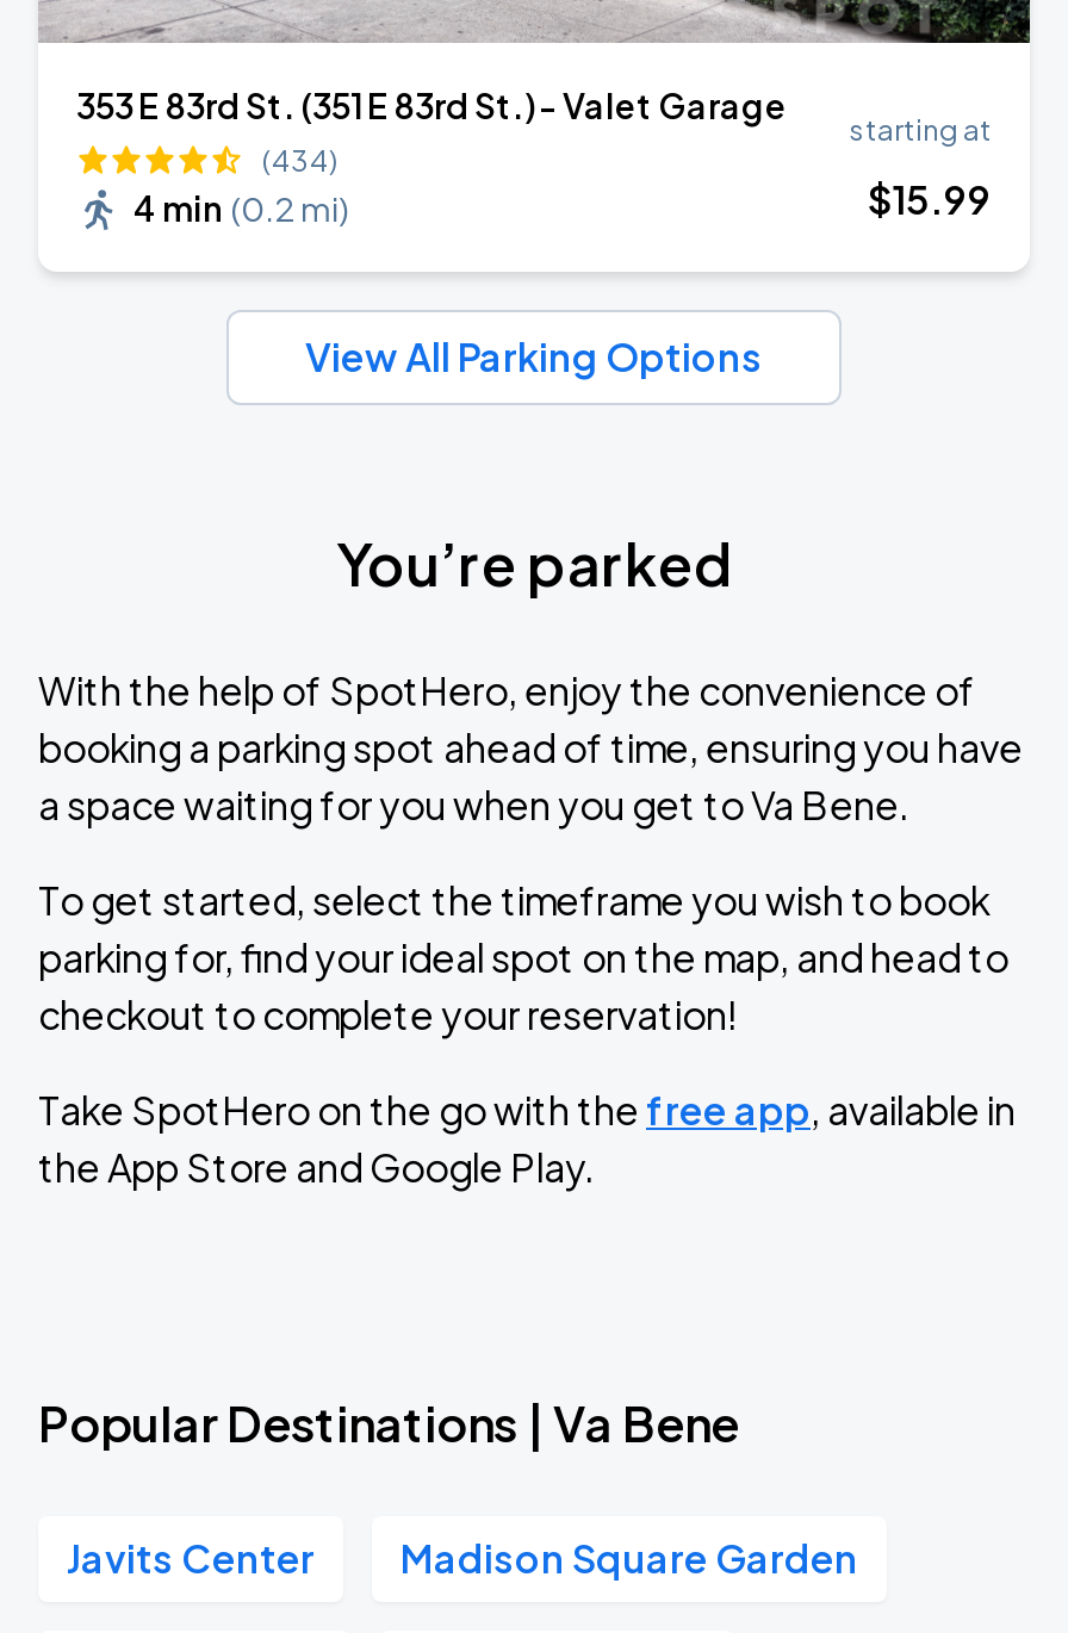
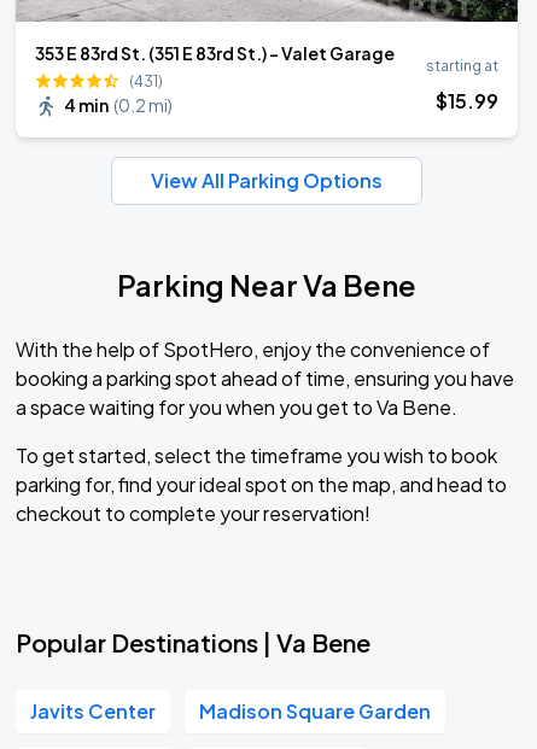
[262,143,339,179] (434) -> [129,72,163,90] (431)
[336,527,732,598] You’re parked -> [117,267,416,303] Parking Near Va Bene
[38,1085,1016,1192] Take SpotHero on the go with the free app, available in | the App Store and Google Play. -> none

